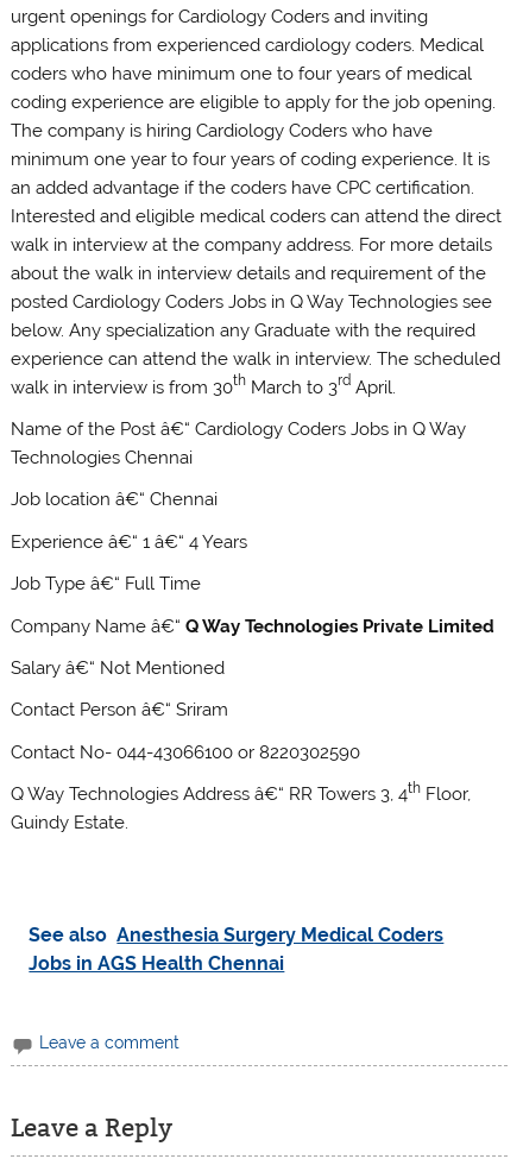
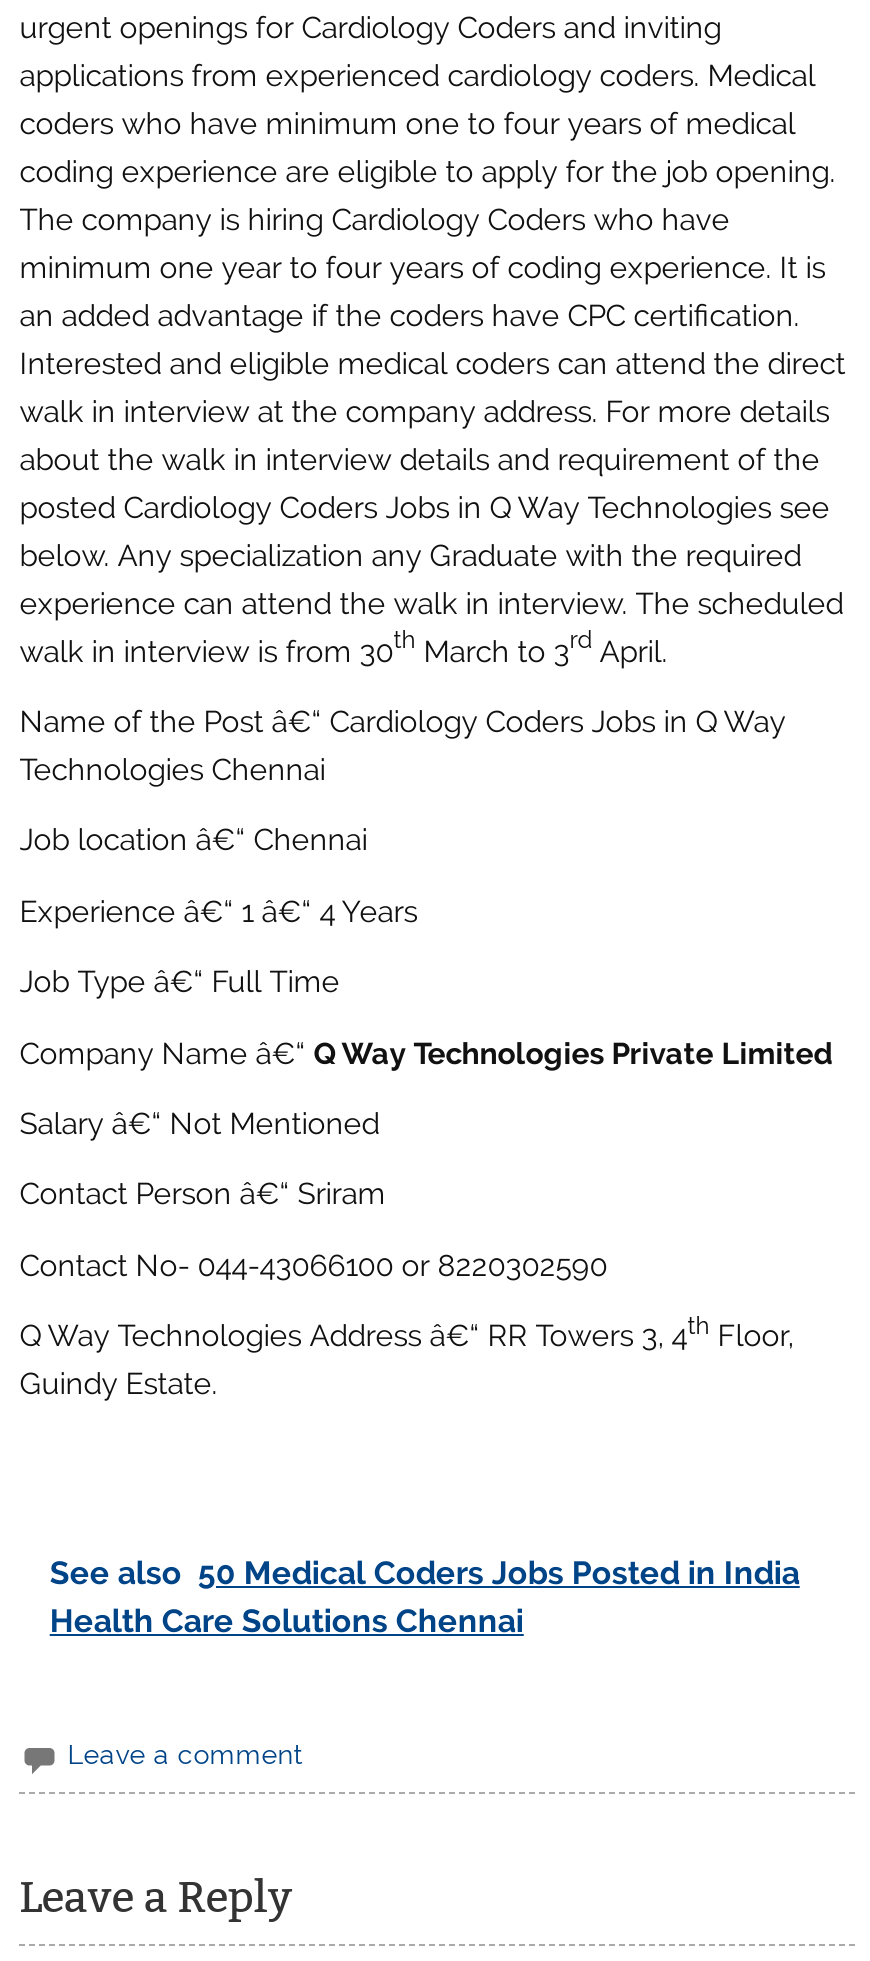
[29,924,444,975] See also Anesthesia Surgery Medical Coders | Jobs in AGS Health Chennai -> [50,1555,800,1641] See also 50 Medical Coders Jobs Posted in India | Health Care Solutions Chennai

